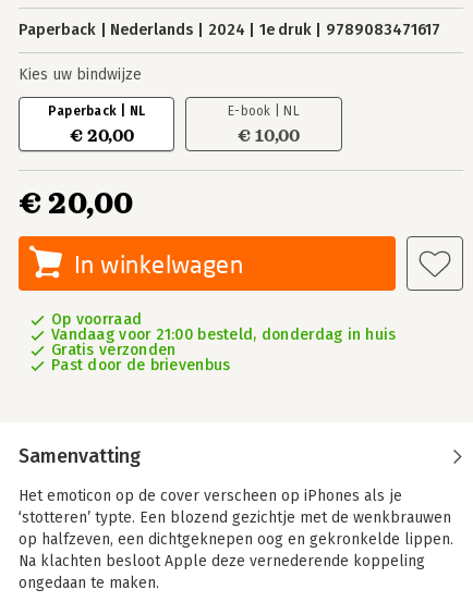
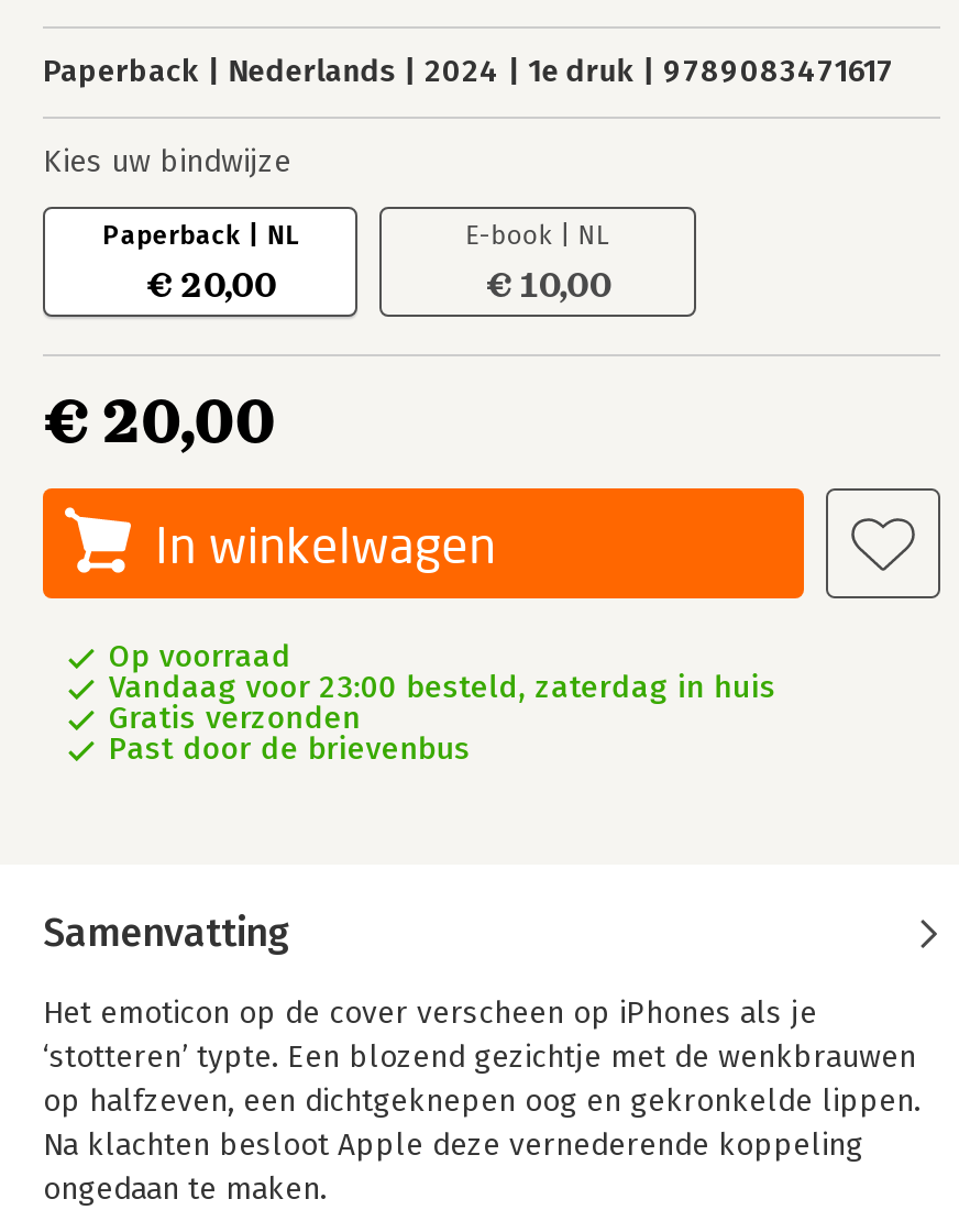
[51,325,396,344] Vandaag voor 21:00 besteld, donderdag in huis -> [109,669,776,706] Vandaag voor 23:00 besteld, zaterdag in huis

